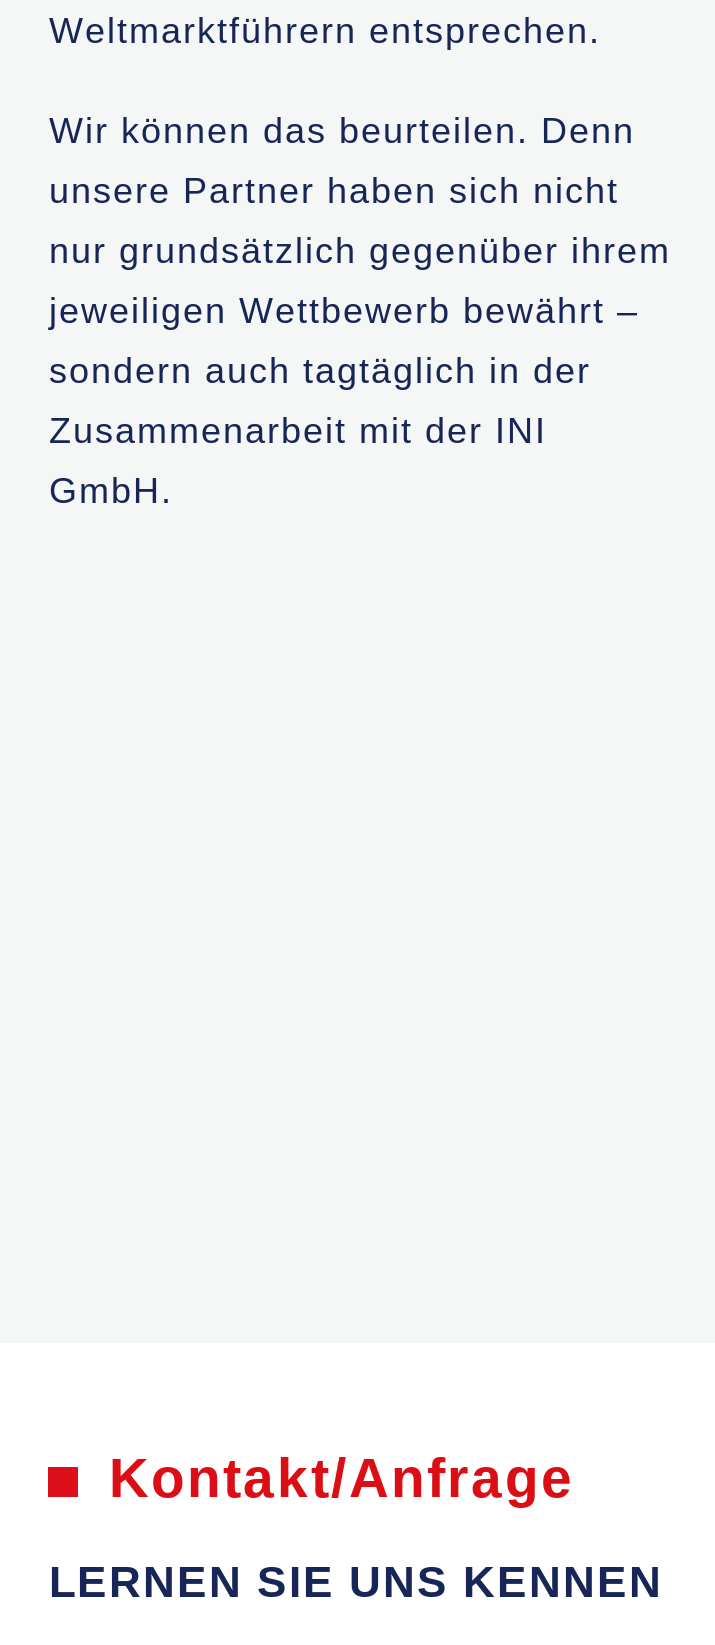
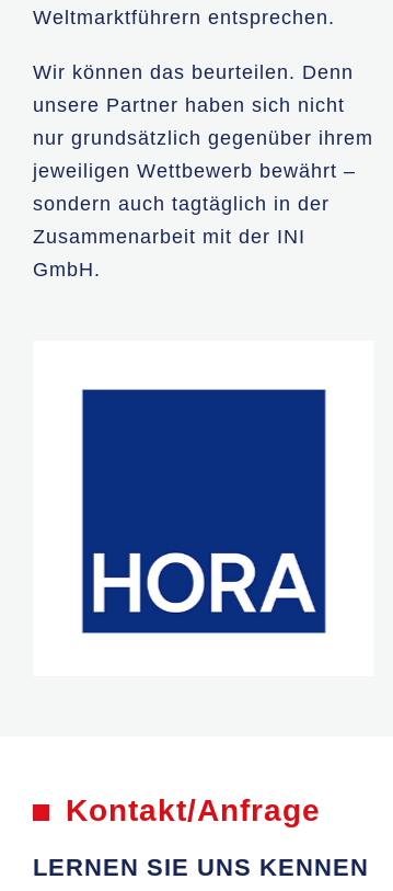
none -> [81,388,326,635] [image]

